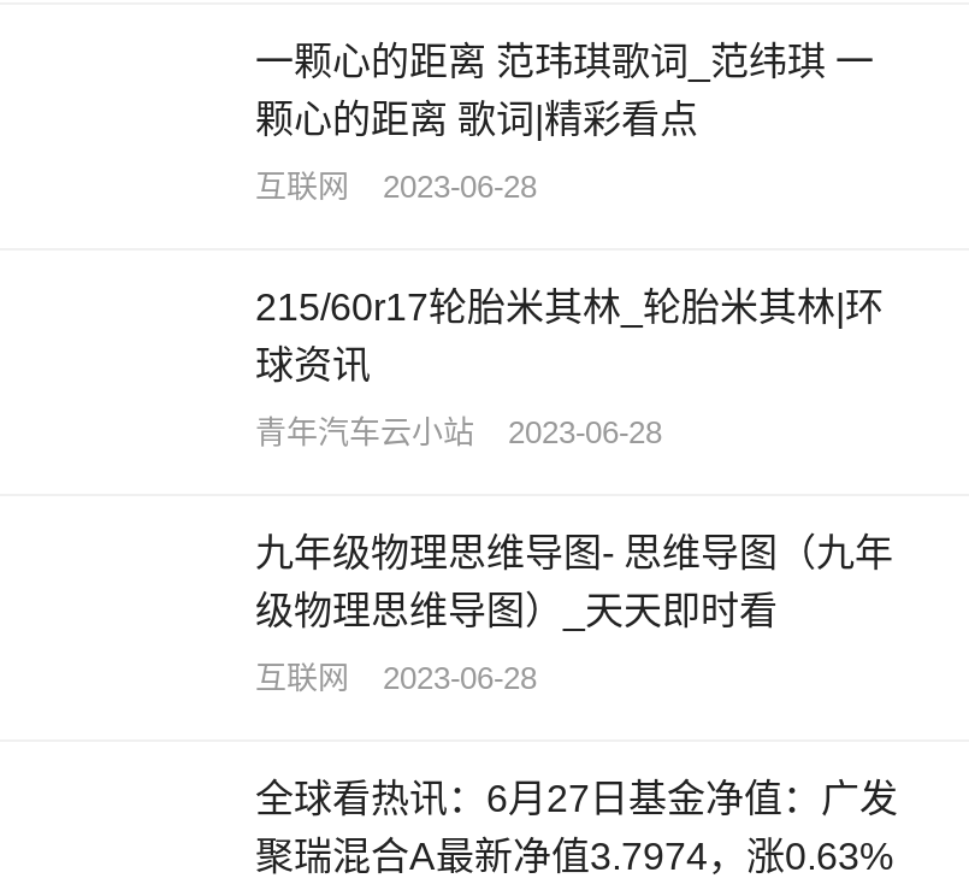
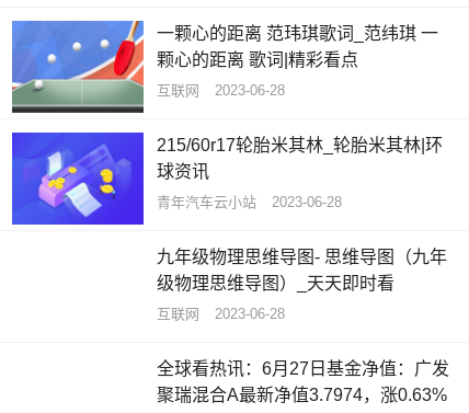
none -> [11,20,145,114] [image]
none -> [11,131,145,226] [image]

